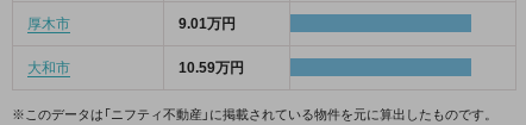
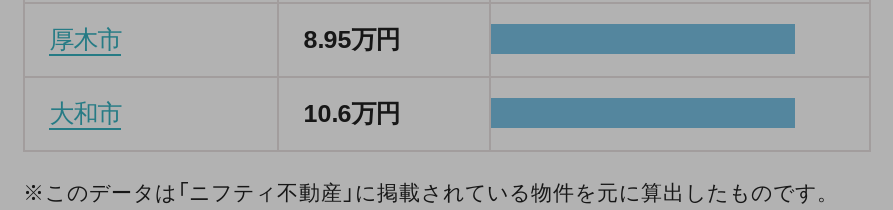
[179,16,236,33] 9.01万円 -> [303,27,399,55] 8.95万円
[179,60,244,77] 10.59万円 -> [303,101,399,129] 10.6万円

